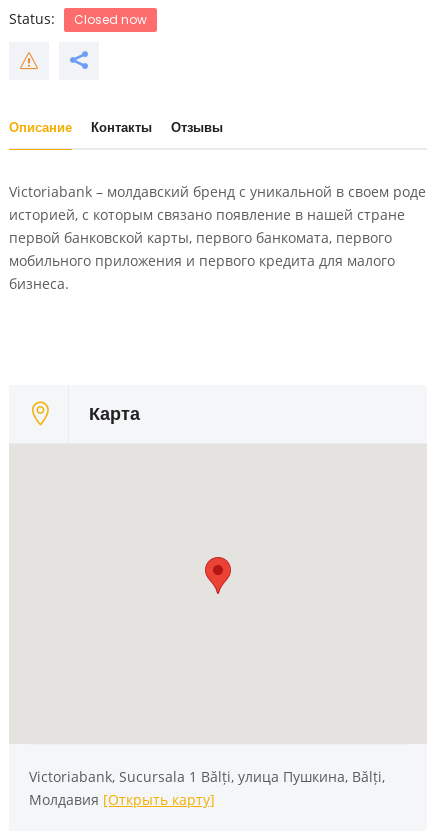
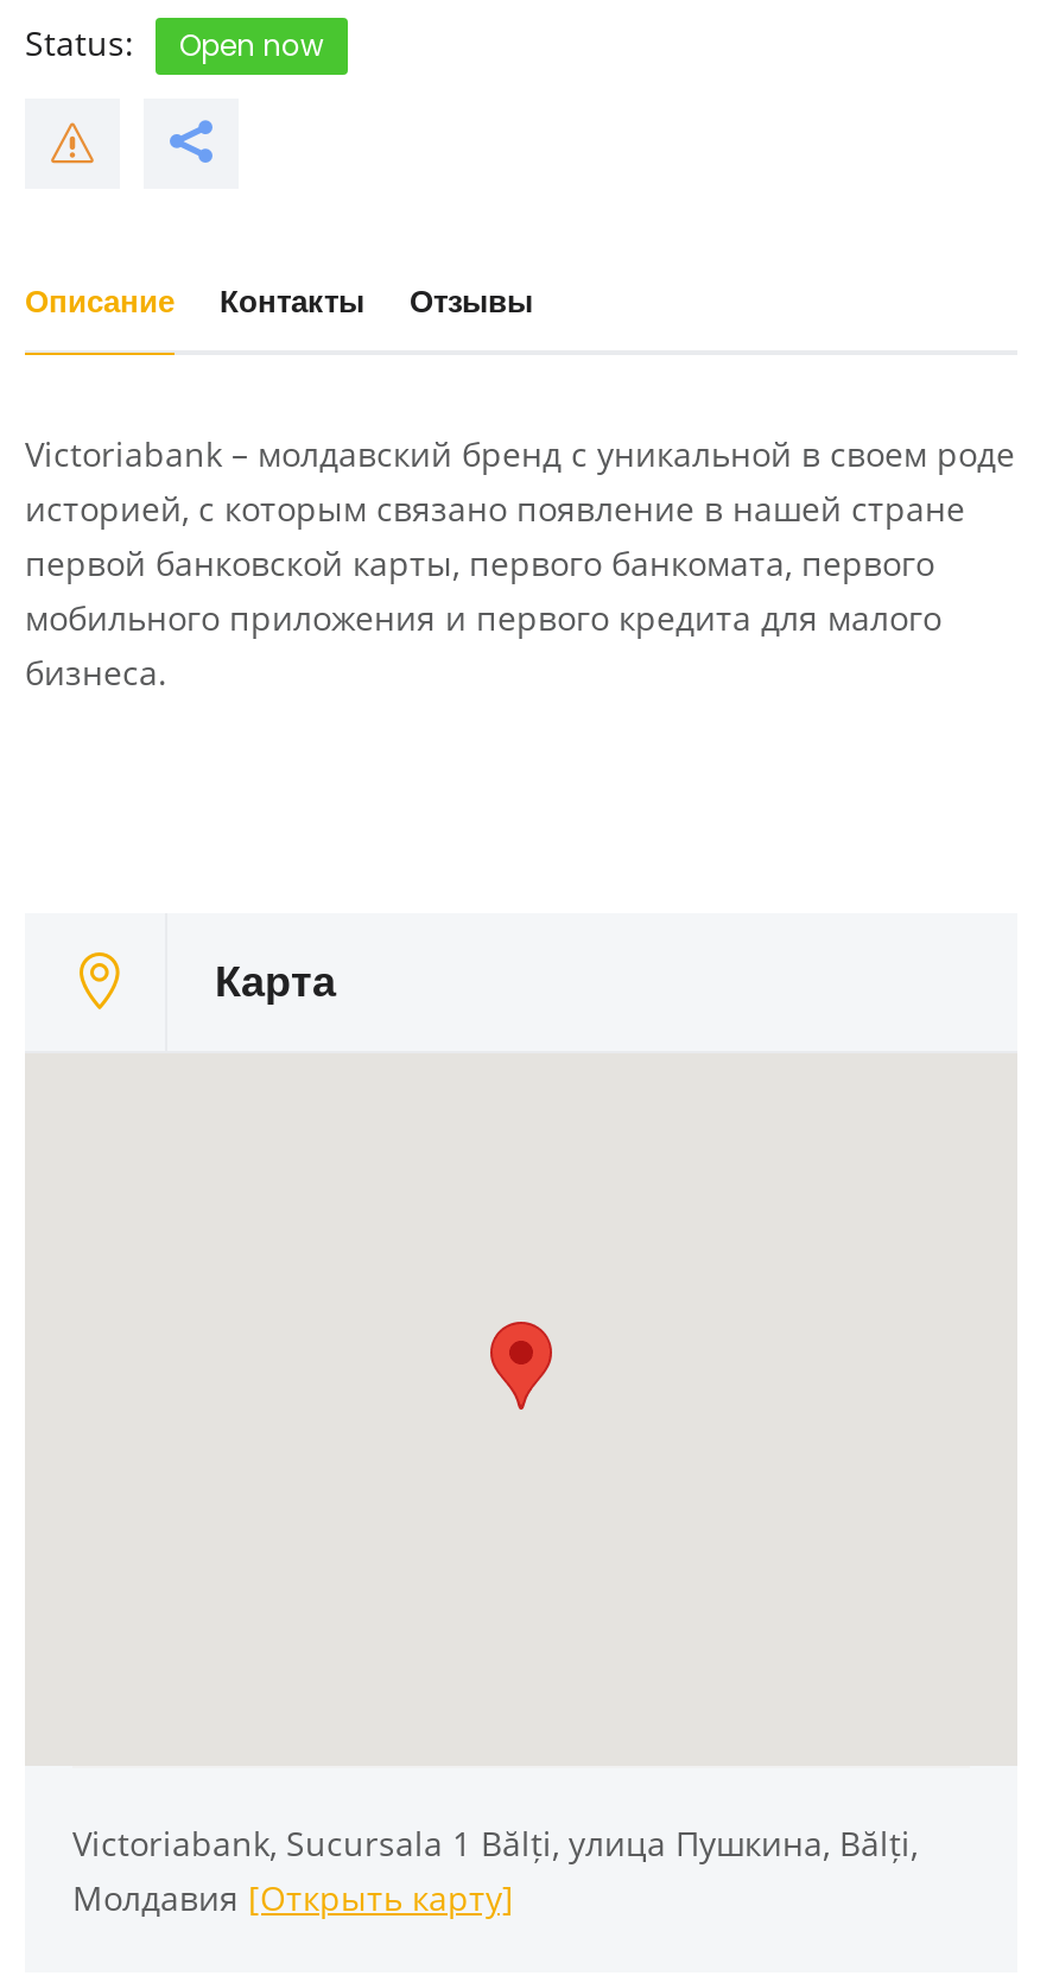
[74,11,147,28] Closed now -> [179,25,324,66] Open now

